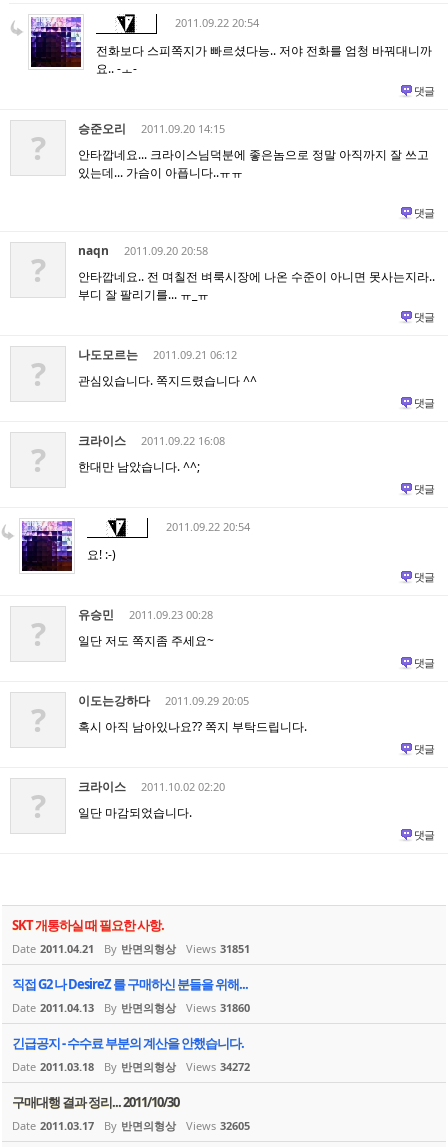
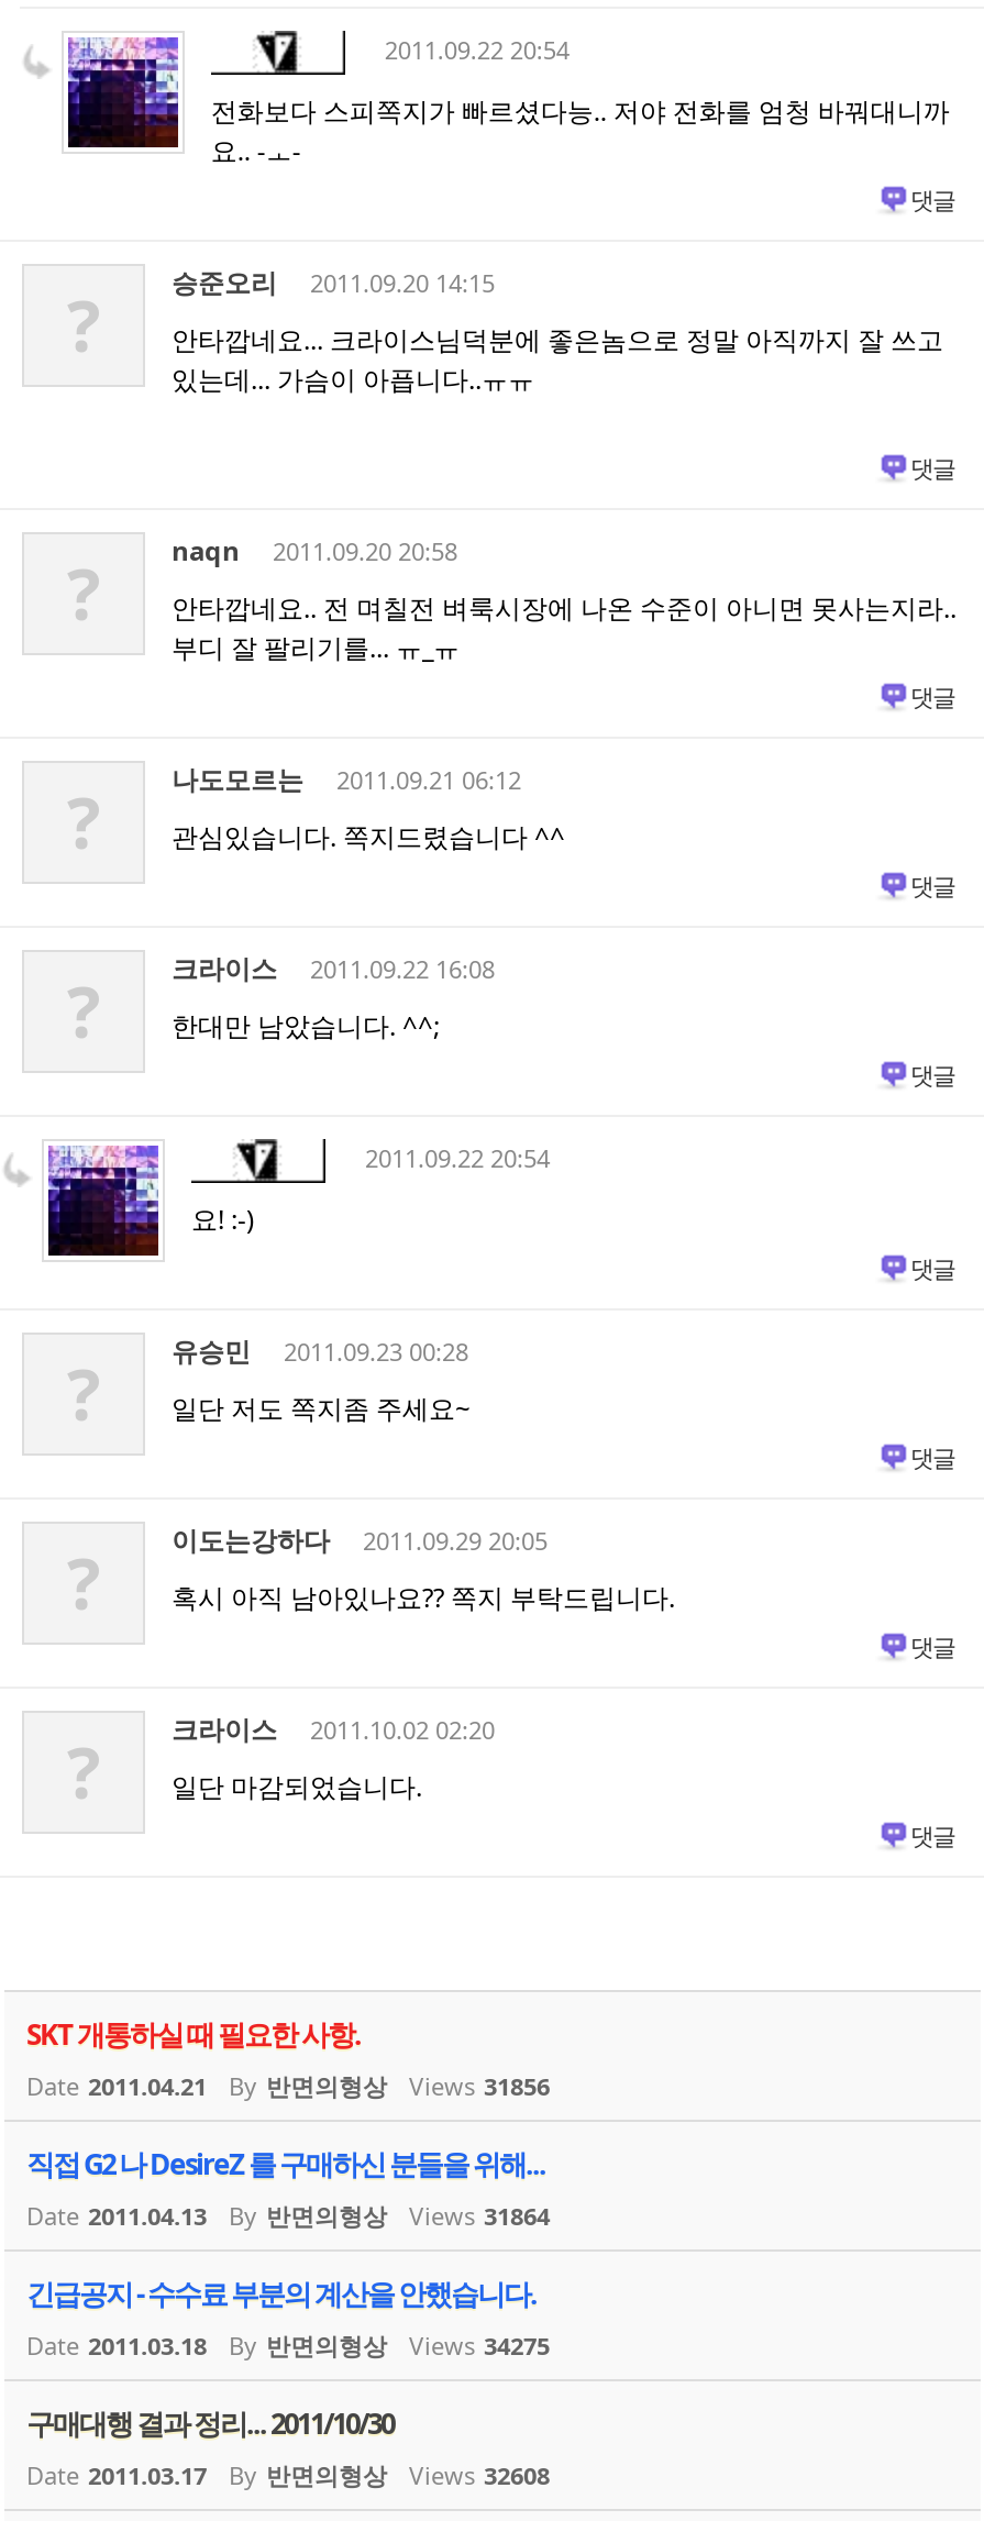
[12,941,250,956] Date 2011.04.21 By 반면의형상 Views 31851 -> [26,2069,550,2102] Date 2011.04.21 By 반면의형상 Views 31856
[12,1000,250,1015] Date 2011.04.13 By 반면의형상 Views 31860 -> [26,2199,550,2232] Date 2011.04.13 By 반면의형상 Views 31864
[12,1059,250,1074] Date 2011.03.18 By 반면의형상 Views 34272 -> [26,2329,550,2362] Date 2011.03.18 By 반면의형상 Views 34275
[12,1118,250,1133] Date 2011.03.17 By 반면의형상 Views 32605 -> [26,2458,550,2491] Date 2011.03.17 By 반면의형상 Views 32608

